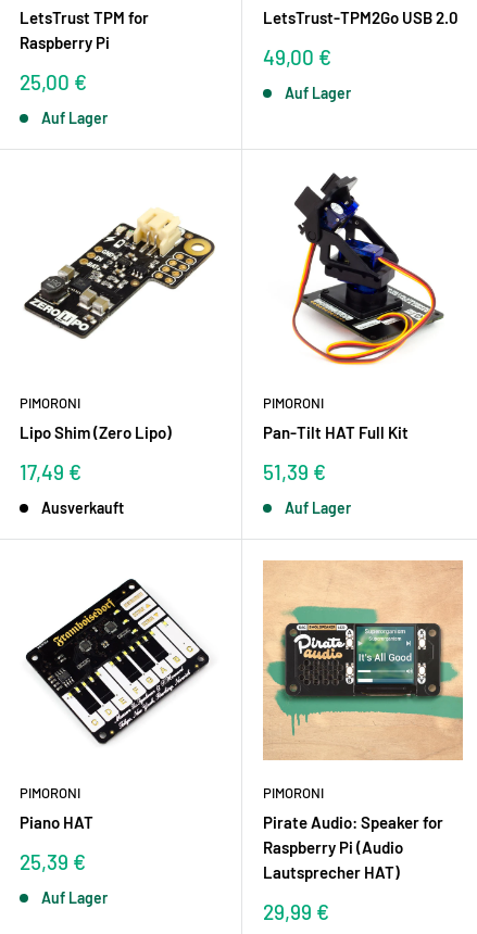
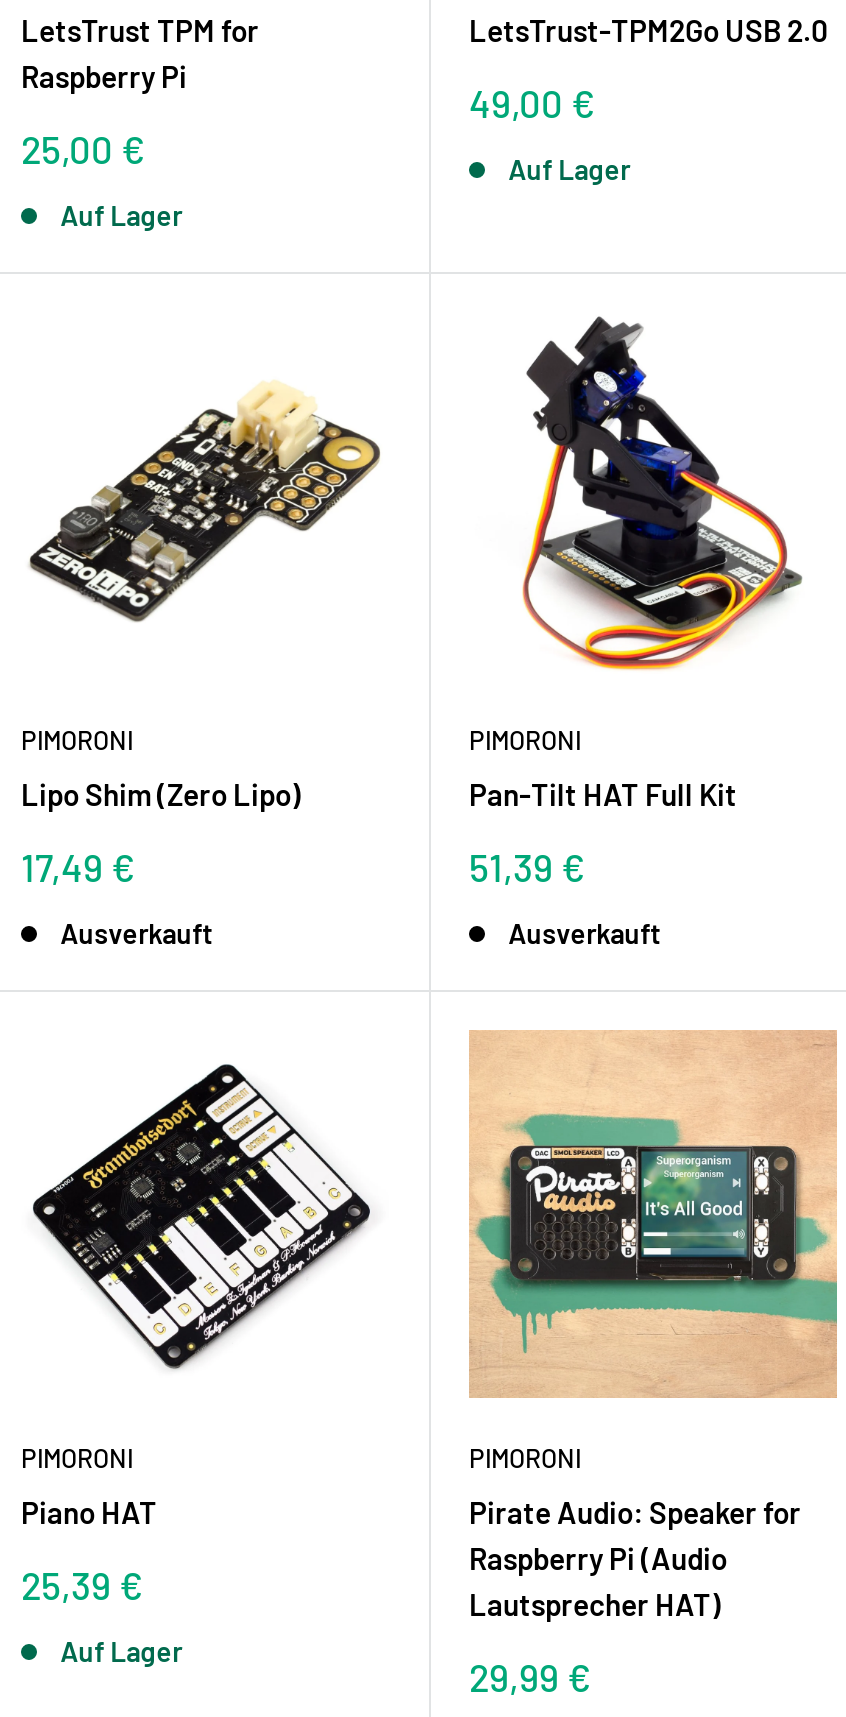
[284,498,351,517] Auf Lager -> [508,916,660,950] Ausverkauft

